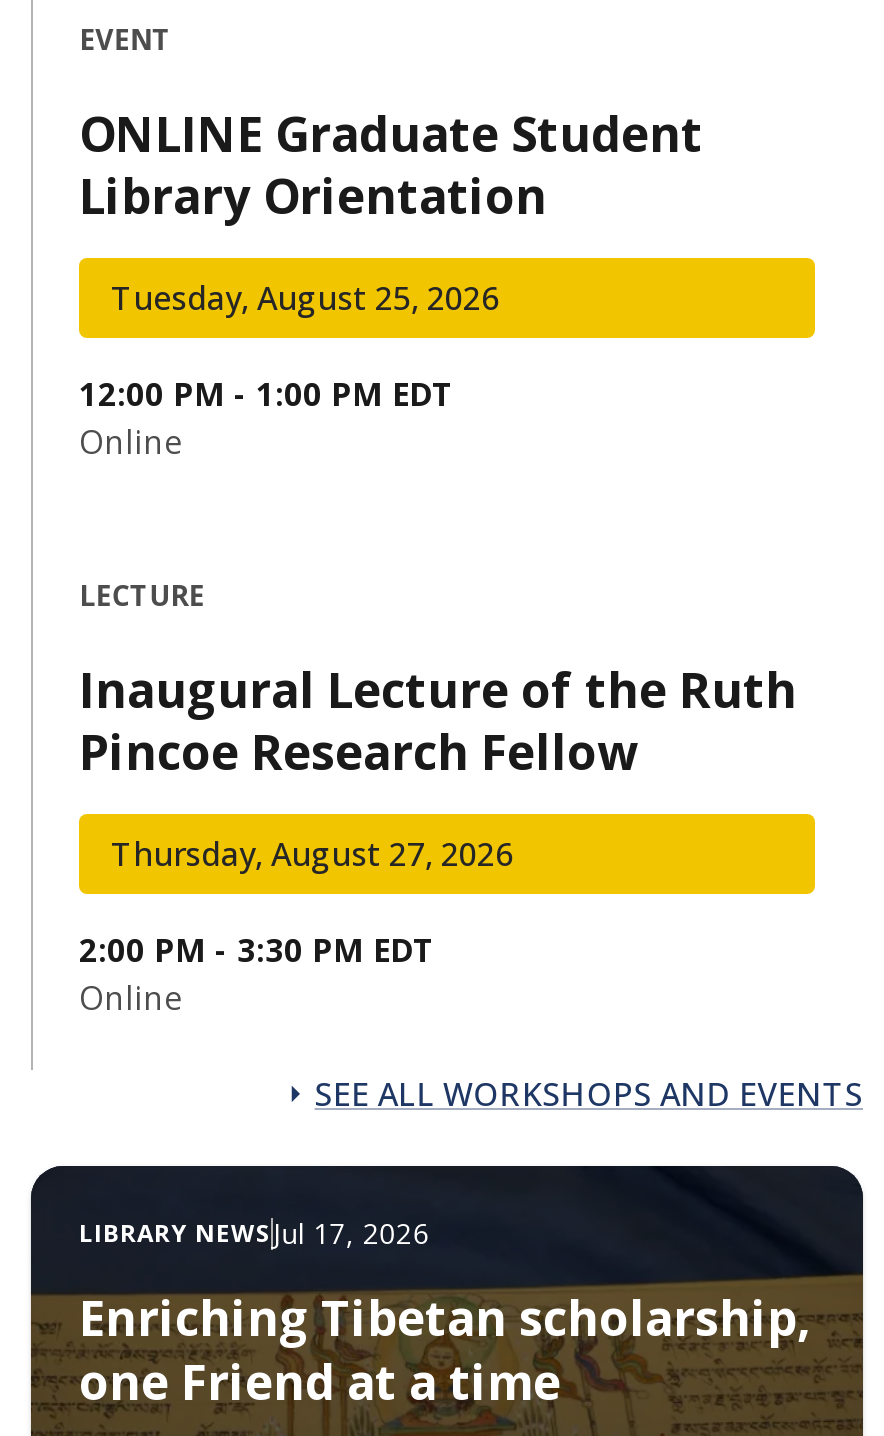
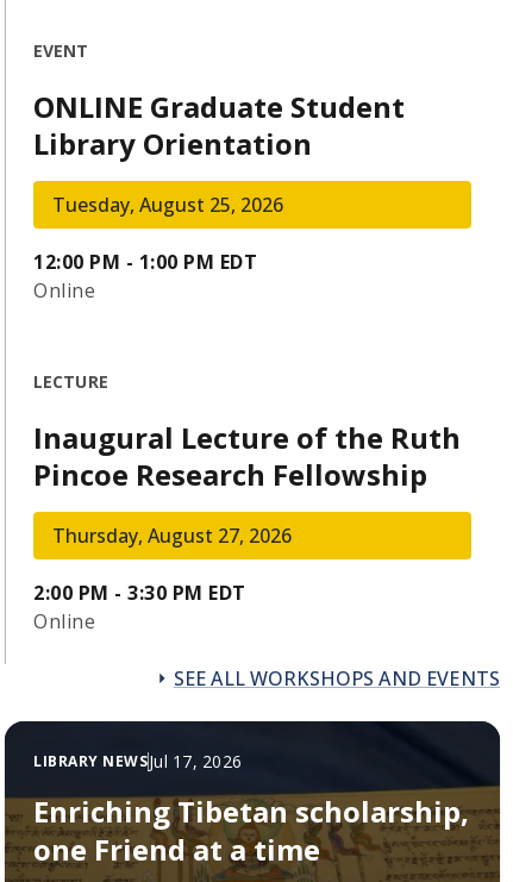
[79,717,639,783] Pincoe Research Fellow -> [33,454,427,493] Pincoe Research Fellowship

